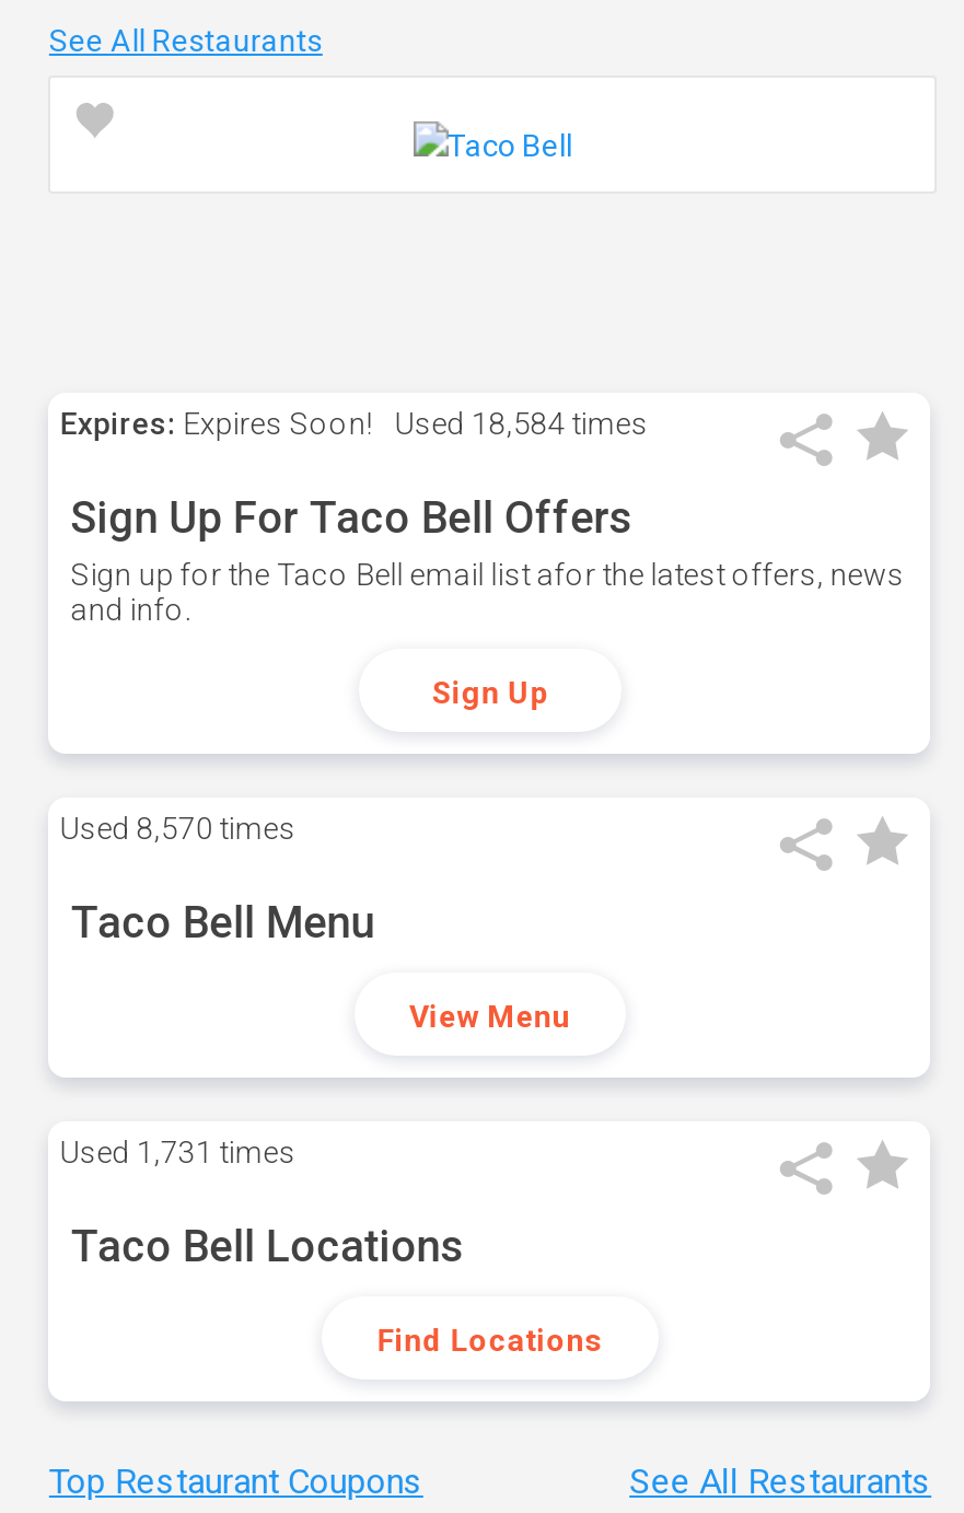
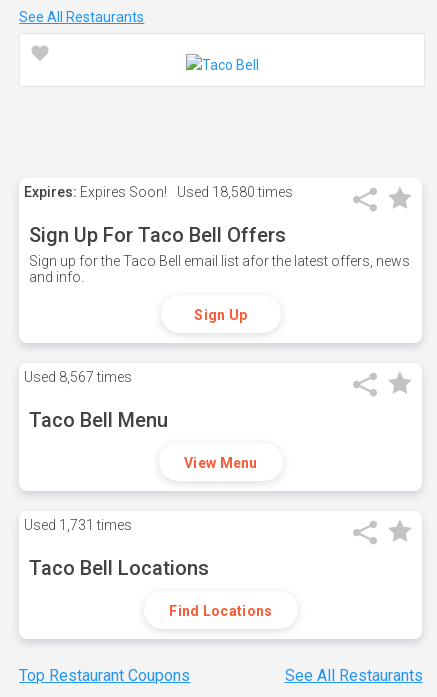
[60,406,649,441] Expires: Expires Soon! Used 18,584 times -> [24,184,293,200] Expires: Expires Soon! Used 18,580 times
[60,811,296,846] Used 8,570 times -> [24,369,132,385] Used 8,567 times

